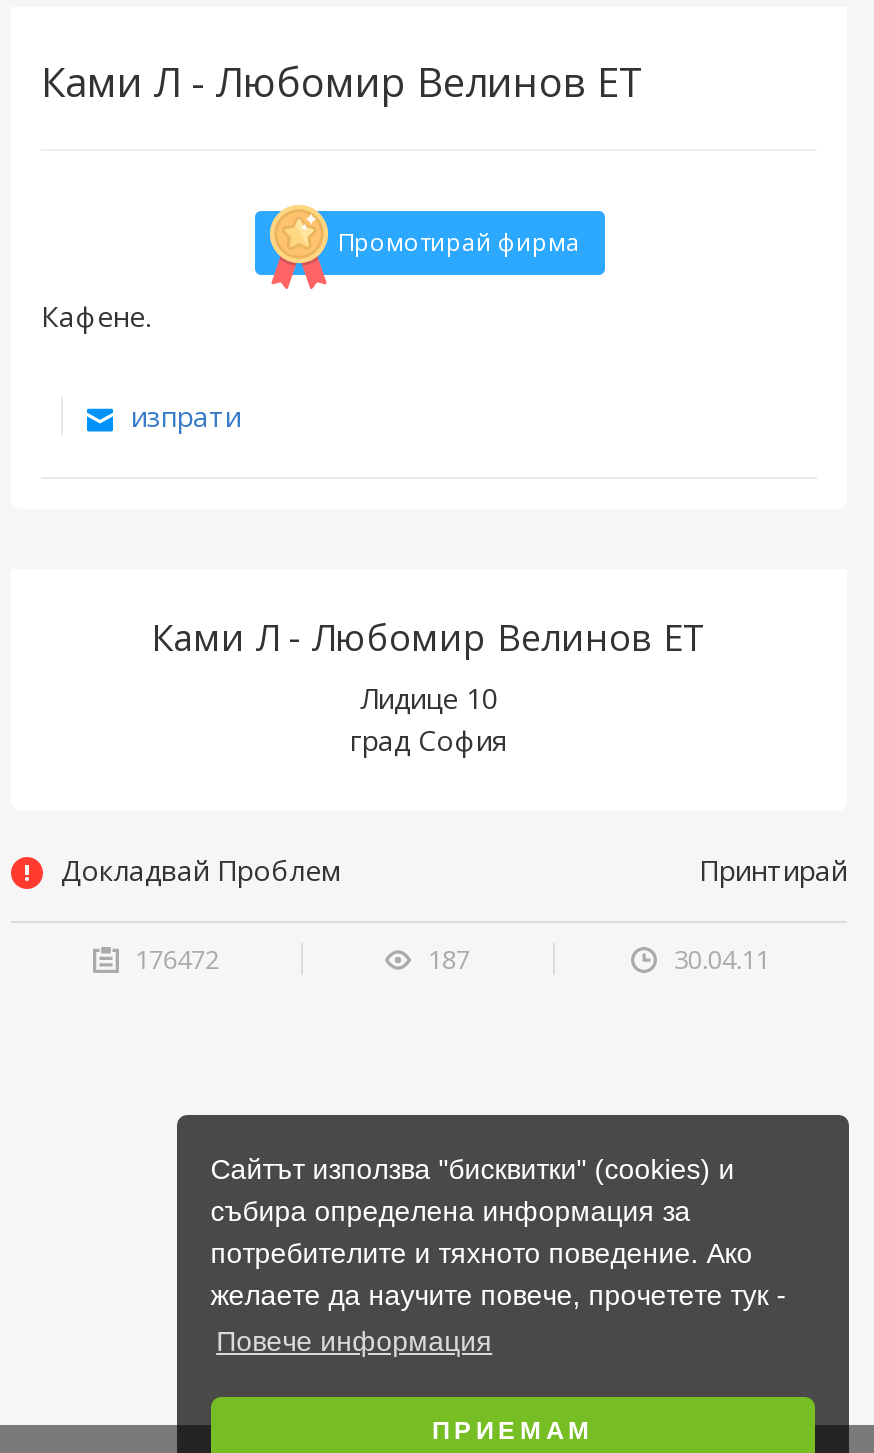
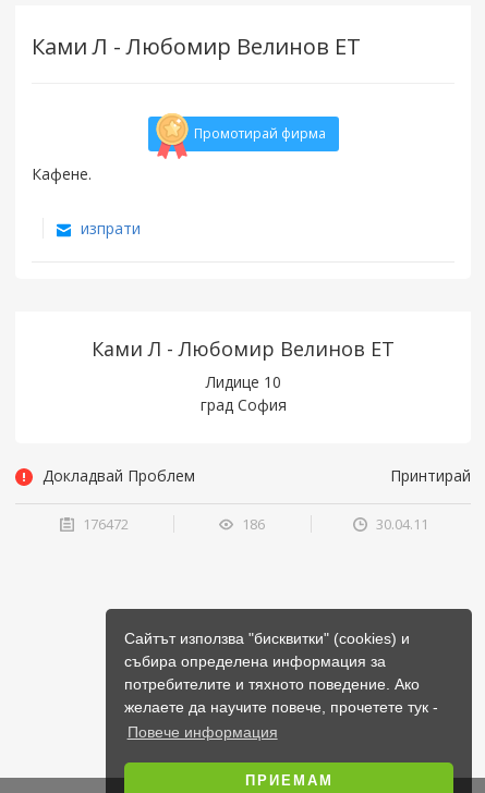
[422,941,470,977] 187 -> [239,514,265,534] 186

